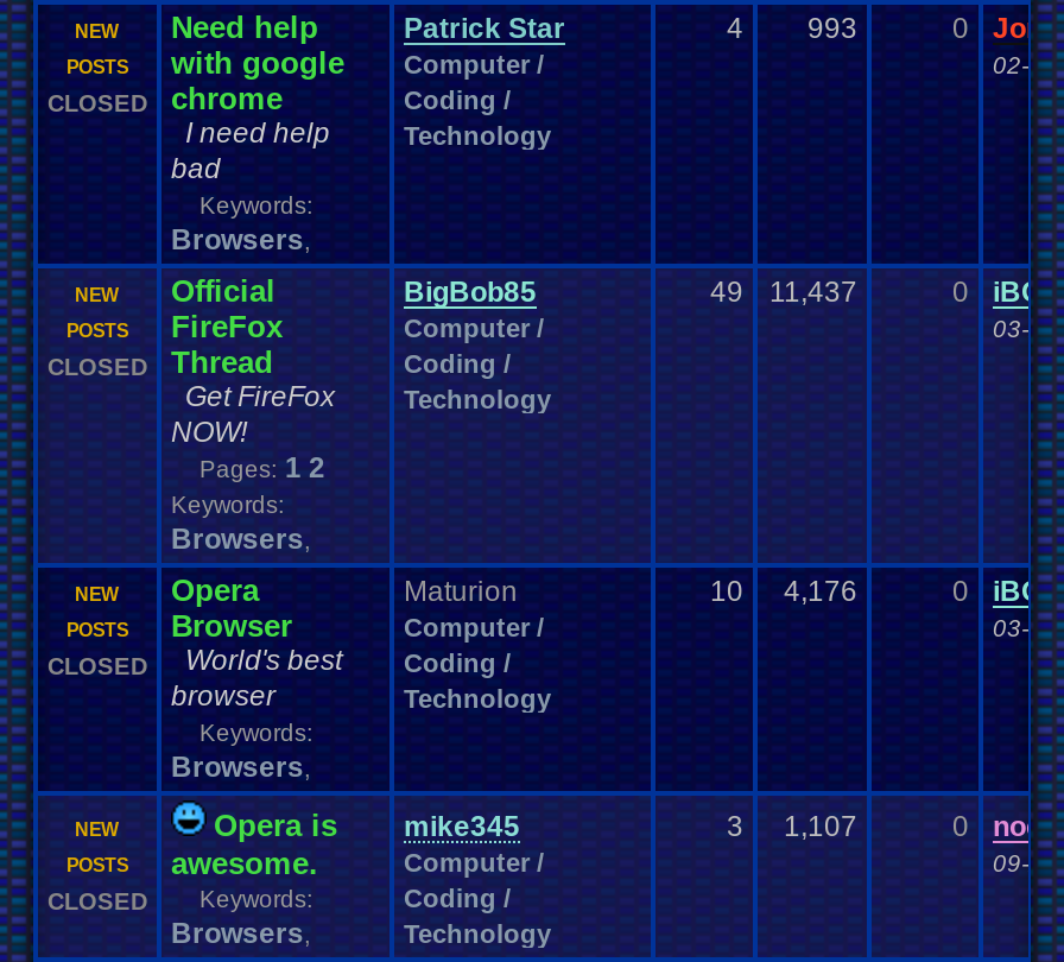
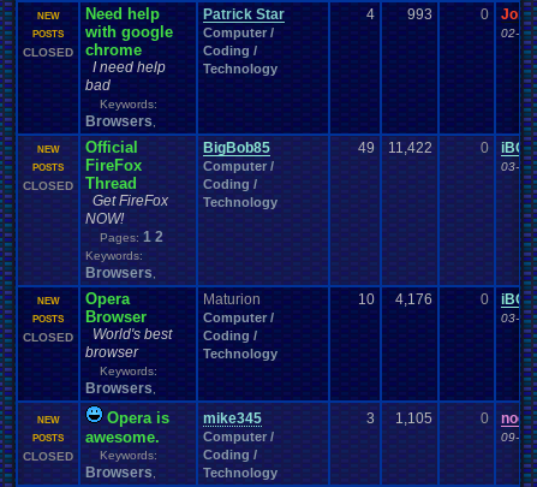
[710,276,857,309] 49 11,437 -> [358,139,432,156] 49 11,422
[727,810,857,843] 3 1,107 -> [366,410,432,427] 3 1,105

